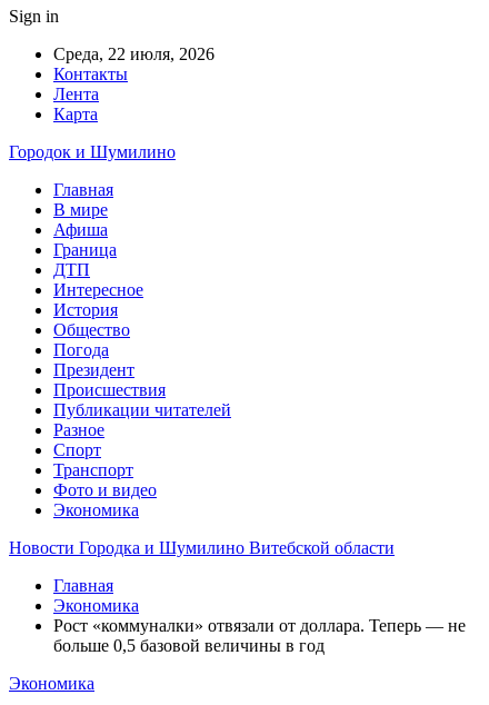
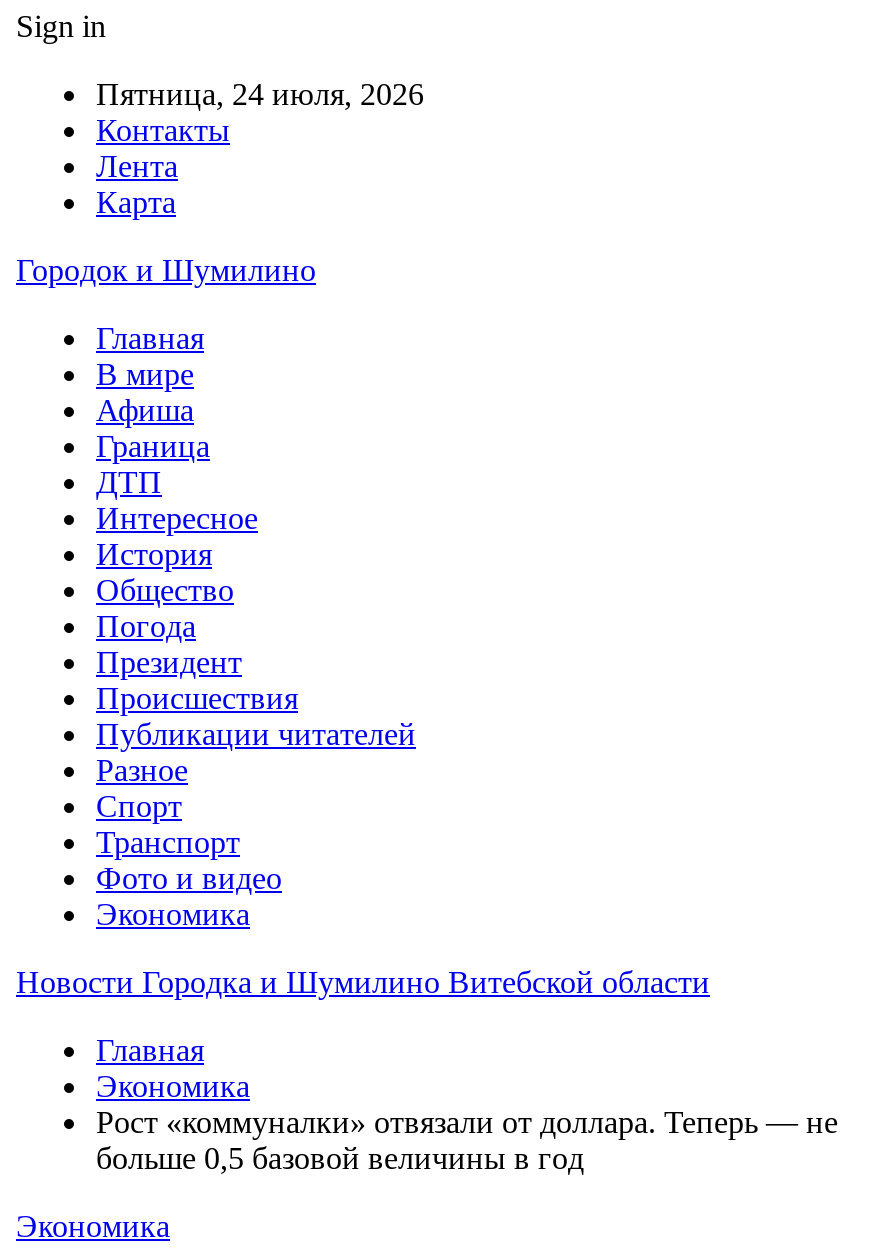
[53,44,214,63] Среда, 22 июля, 2026 -> [96,77,424,111] Пятница, 24 июля, 2026

